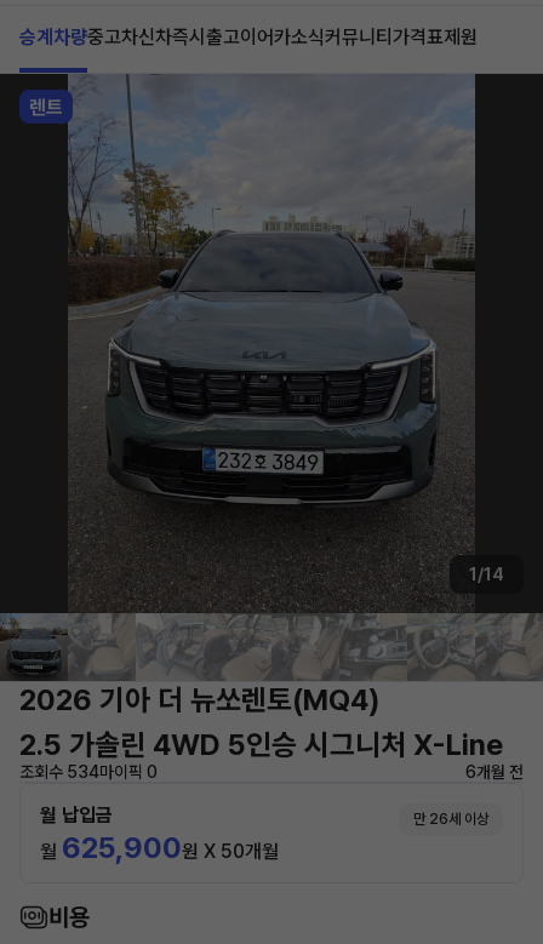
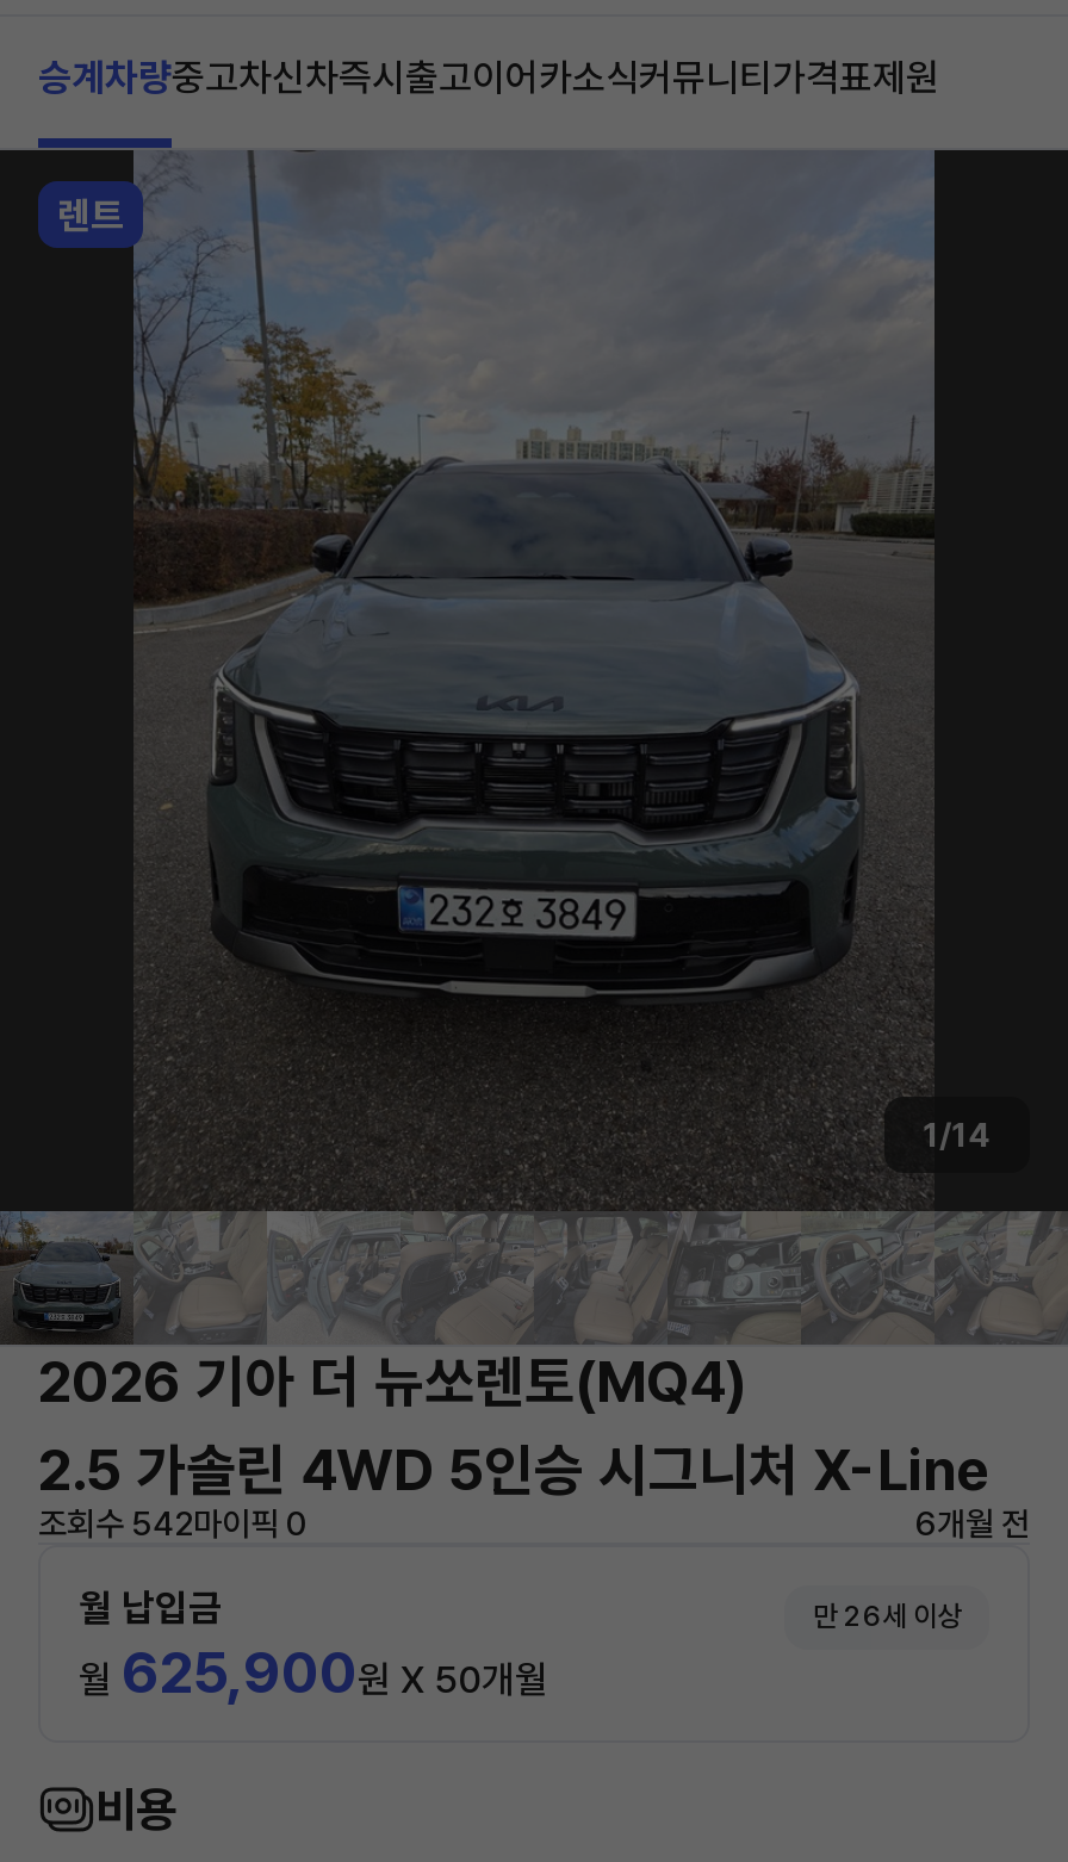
[19,762,158,782] 조회수 534마이픽 0 -> [38,1504,308,1543] 조회수 542마이픽 0

